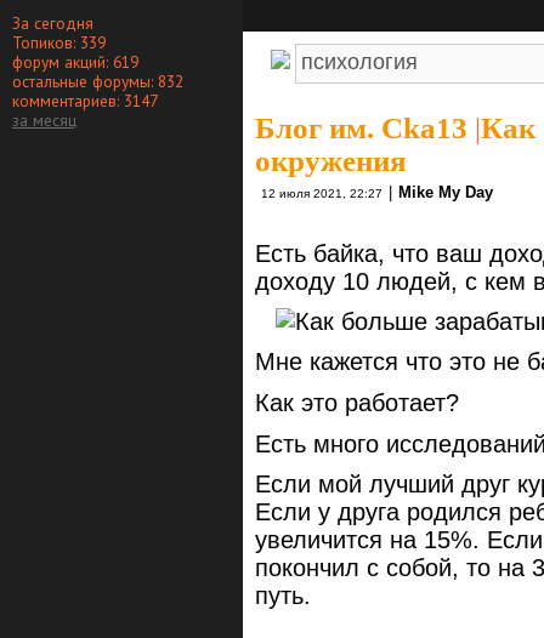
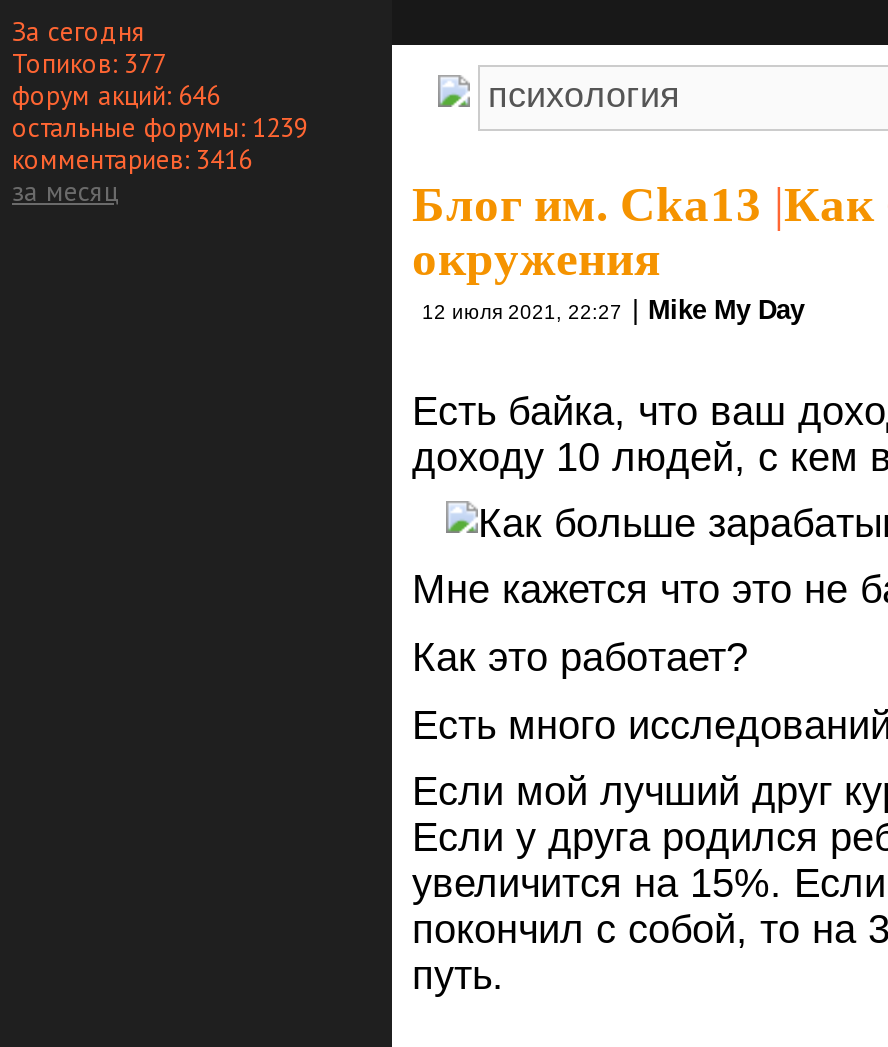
[12,32,106,54] Топиков: 339 -> [12,46,166,82] Топиков: 377
[12,51,138,73] форум акций: 619 -> [12,78,220,114] форум акций: 646
[12,71,183,93] остальные форумы: 832 -> [12,110,308,146] остальные форумы: 1239
[12,90,158,112] комментариев: 3147 -> [12,142,252,178] комментариев: 3416

